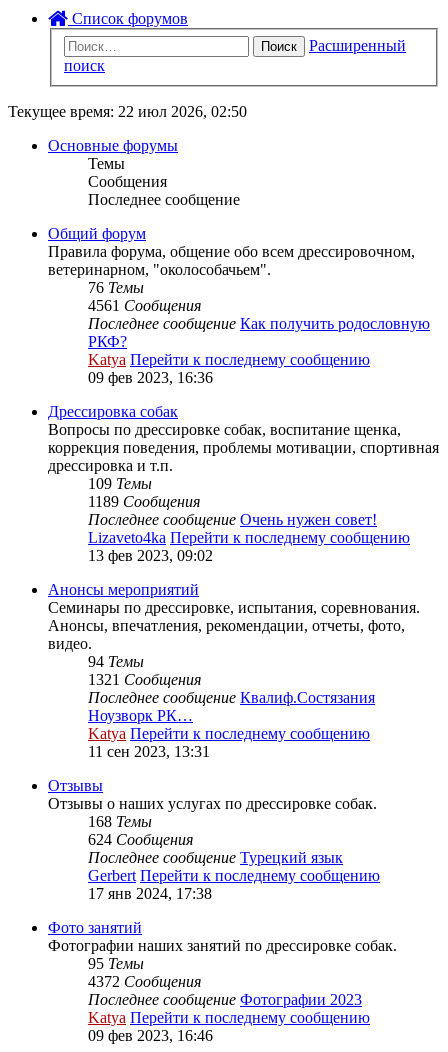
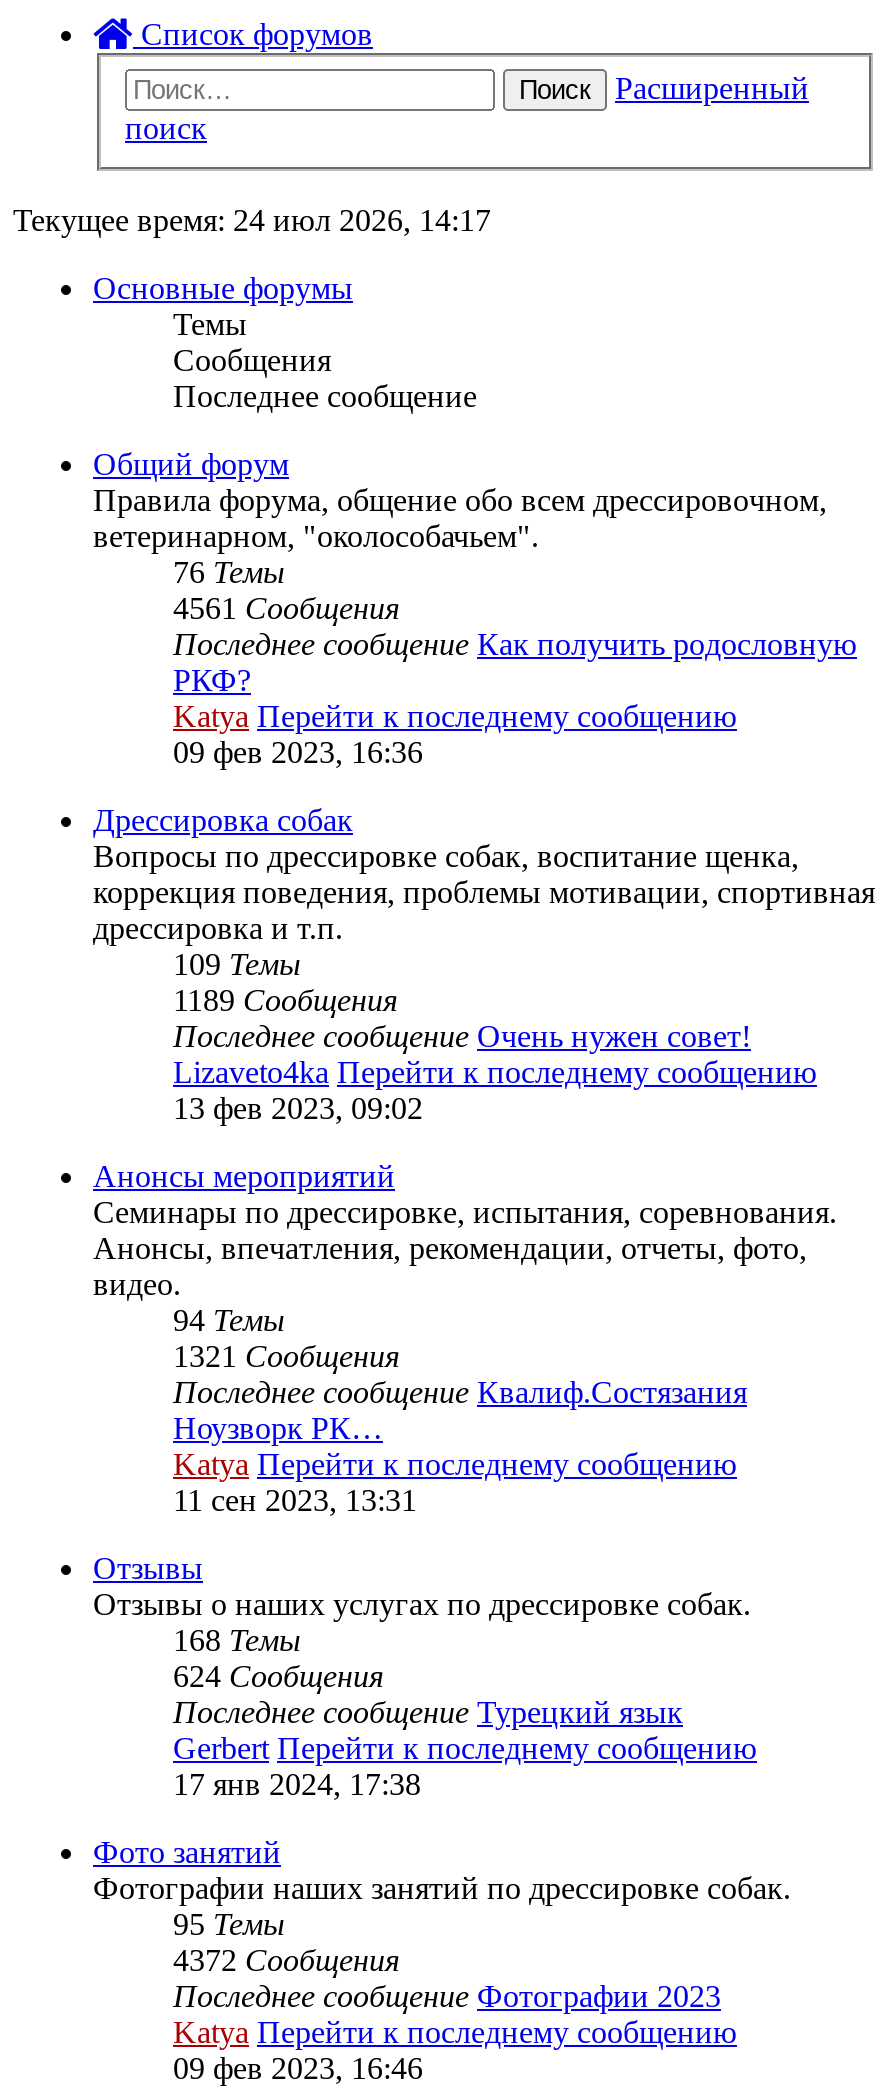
[8,103,247,120] Текущее время: 22 июл 2026, 02:50 -> [13,202,491,236] Текущее время: 24 июл 2026, 14:17

